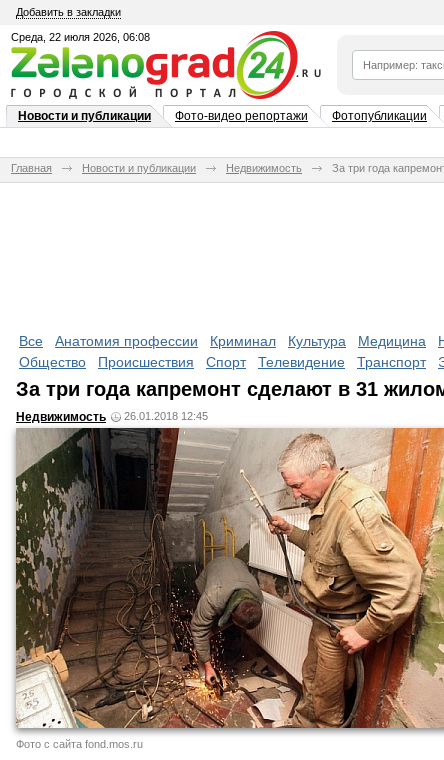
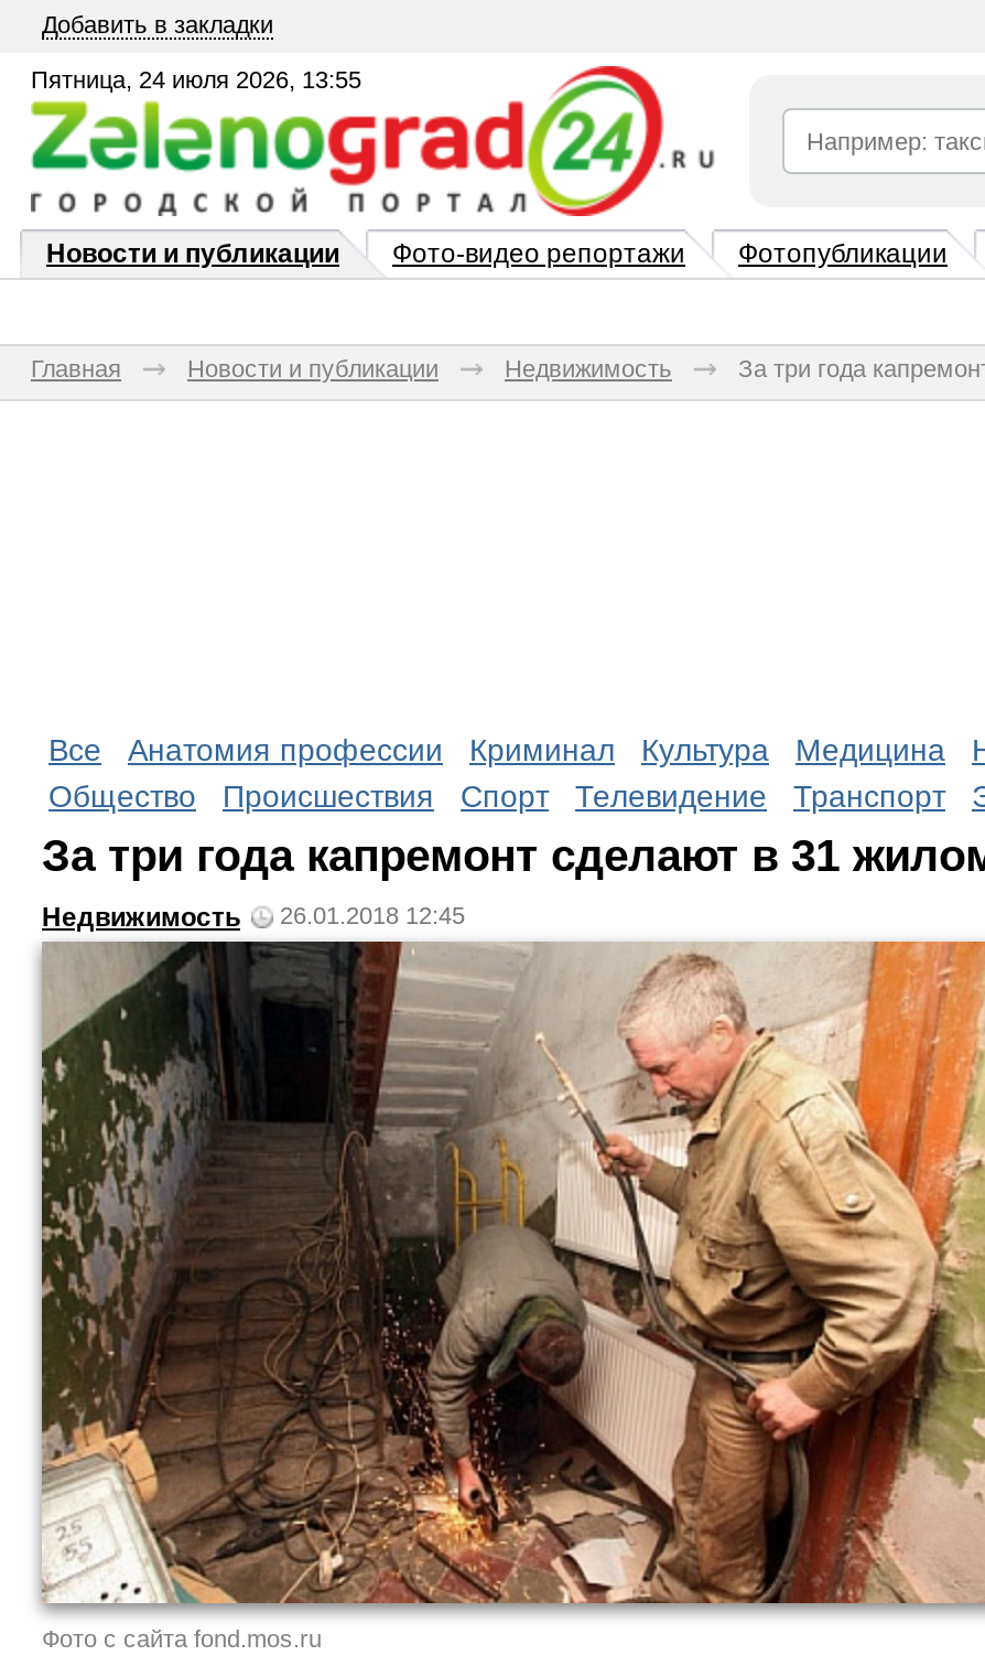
[11,31,150,43] Среда, 22 июля 2026, 06:08 -> [31,66,361,93] Пятница, 24 июля 2026, 13:55

